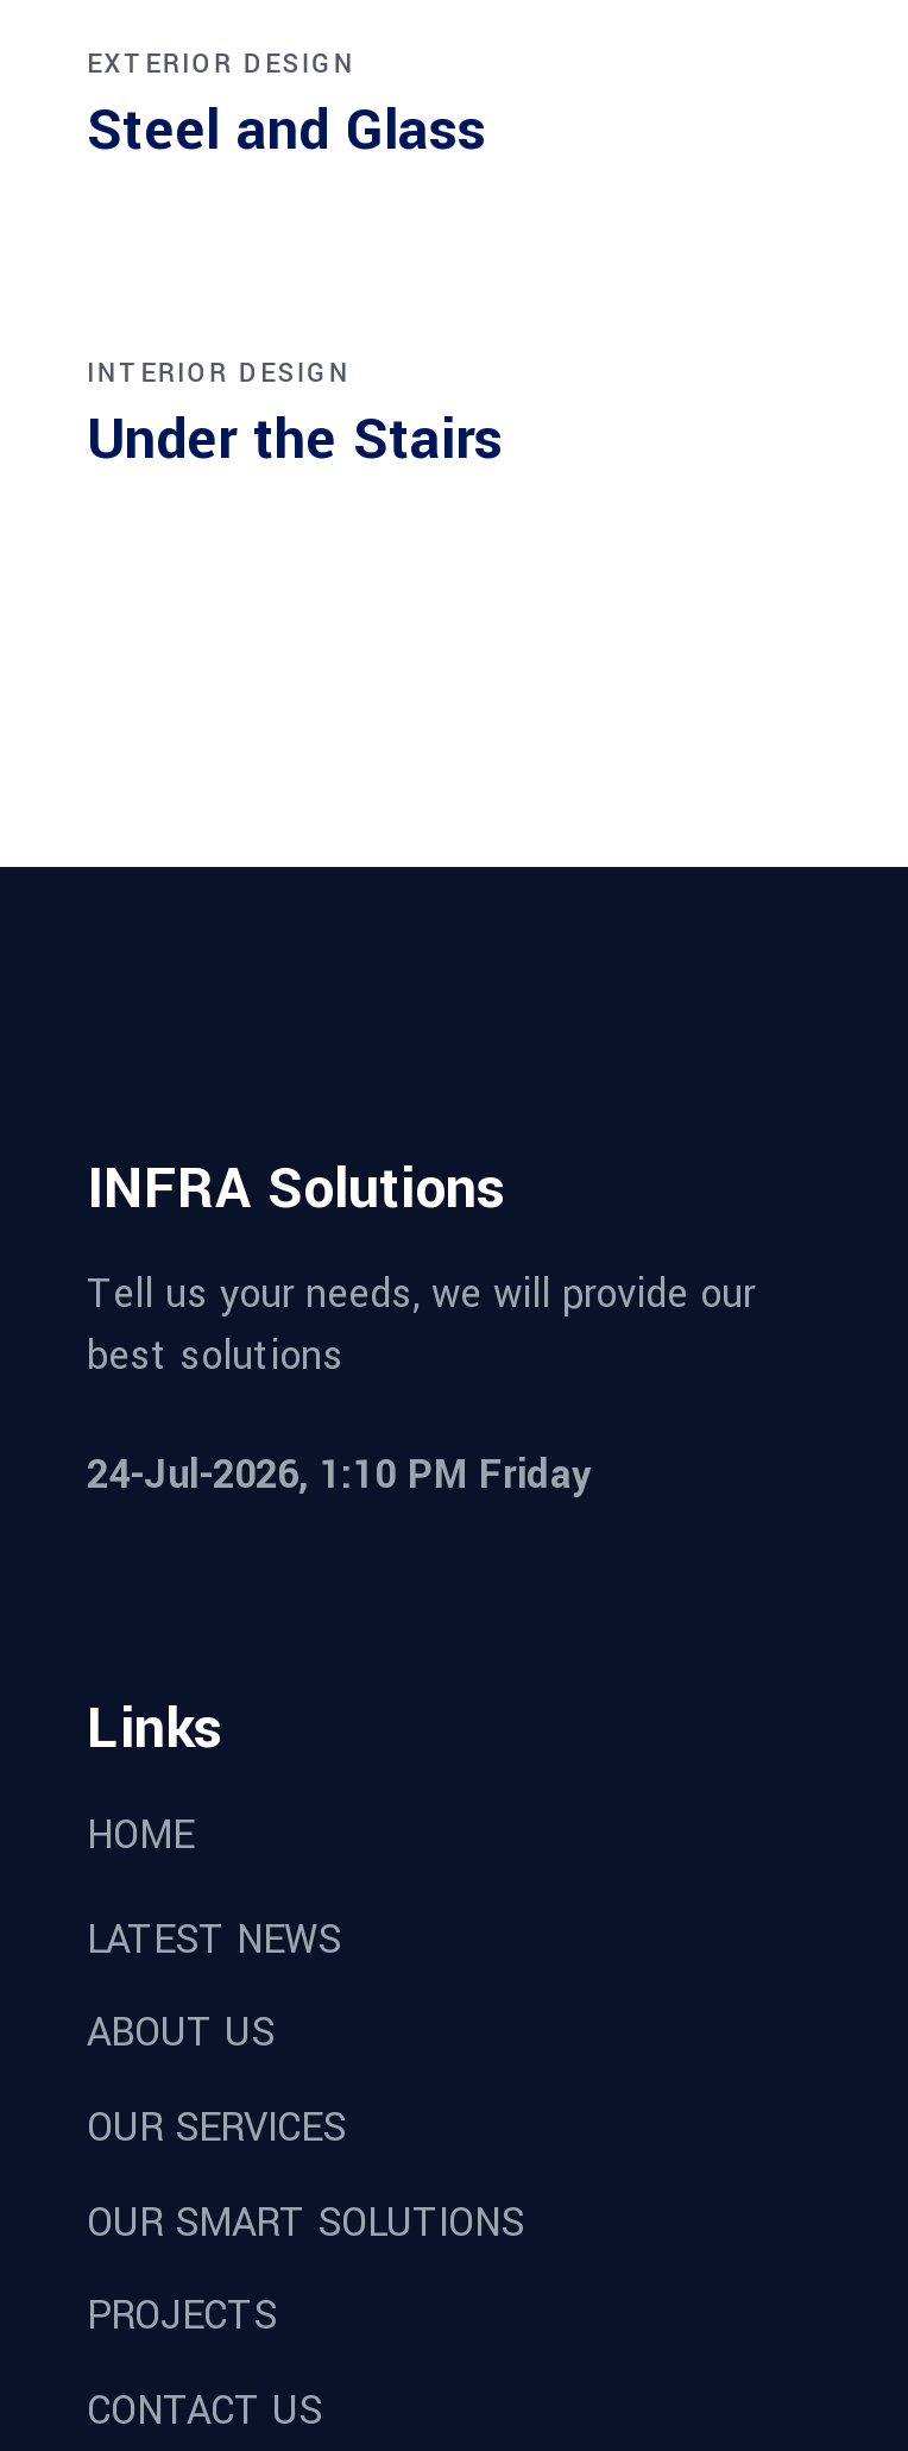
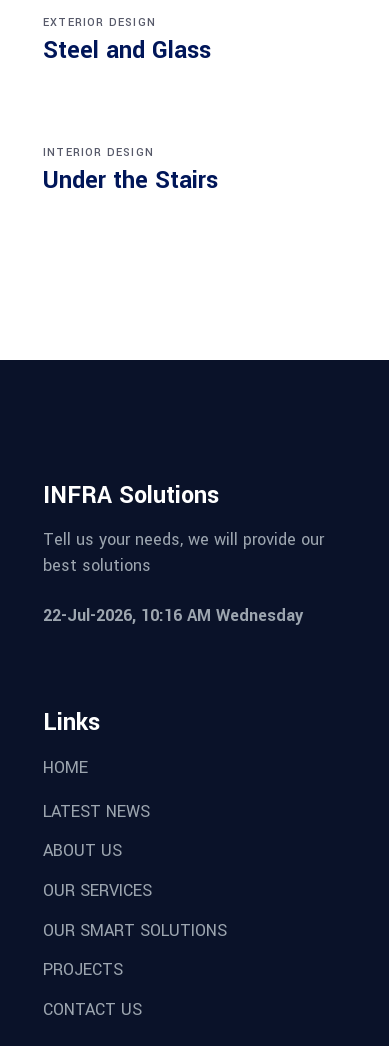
[87,1447,591,1502] 24-Jul-2026, 1:10 PM Friday -> [43,604,303,627] 22-Jul-2026, 10:16 AM Wednesday

